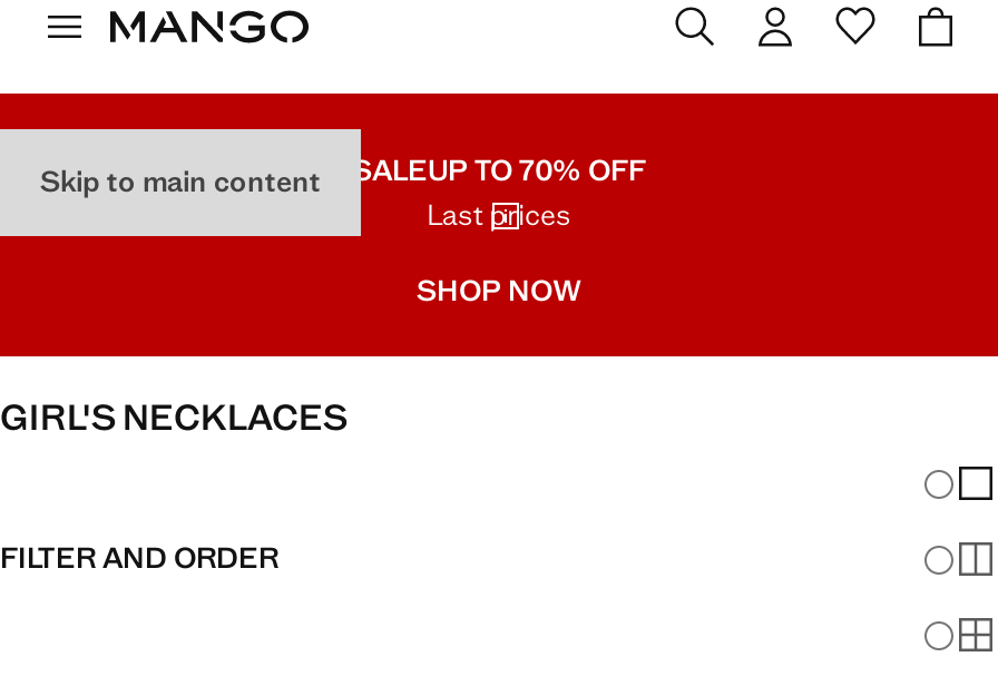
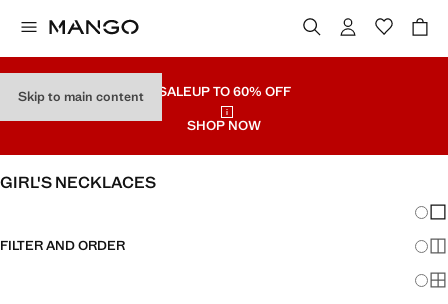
[352,151,646,234] SALEUP TO 70% OFF | Last prices -> [157,83,290,100] SALEUP TO 60% OFF

